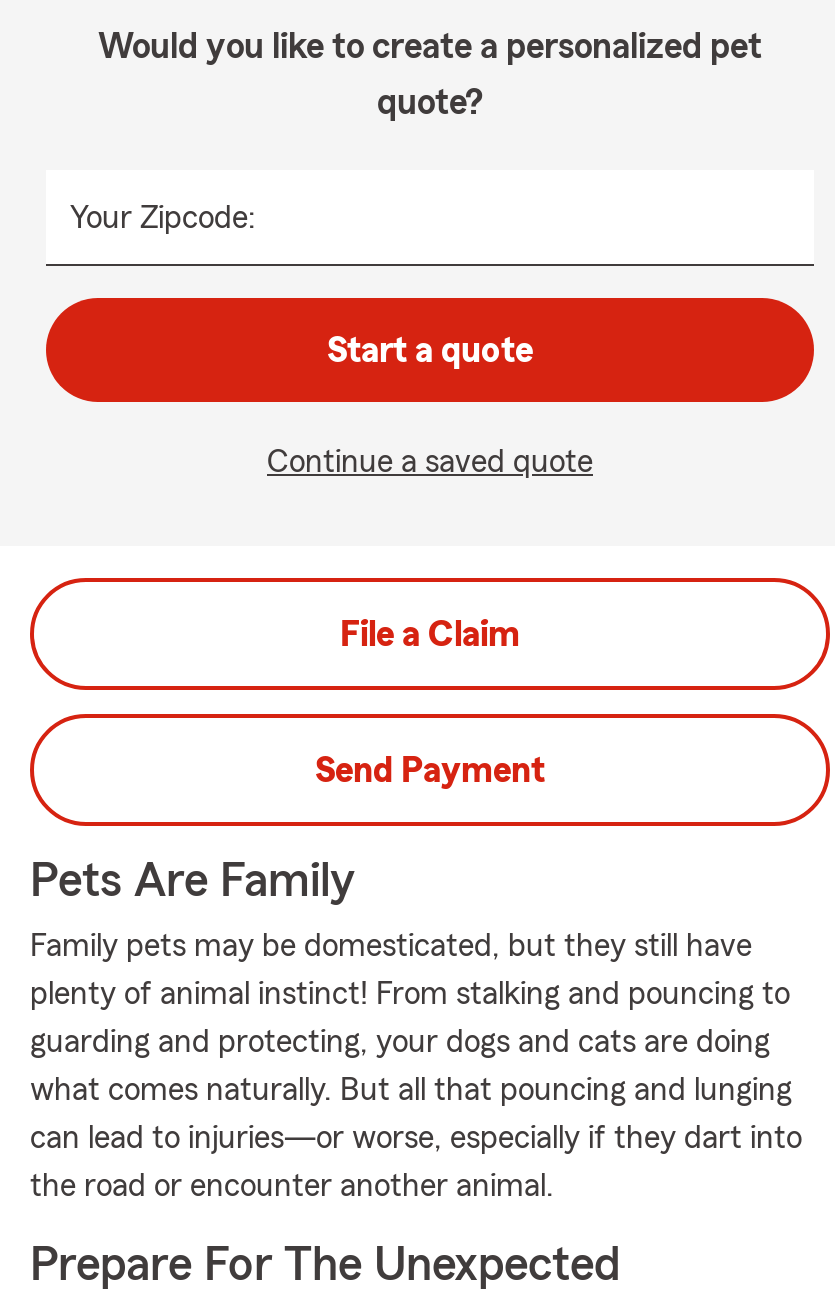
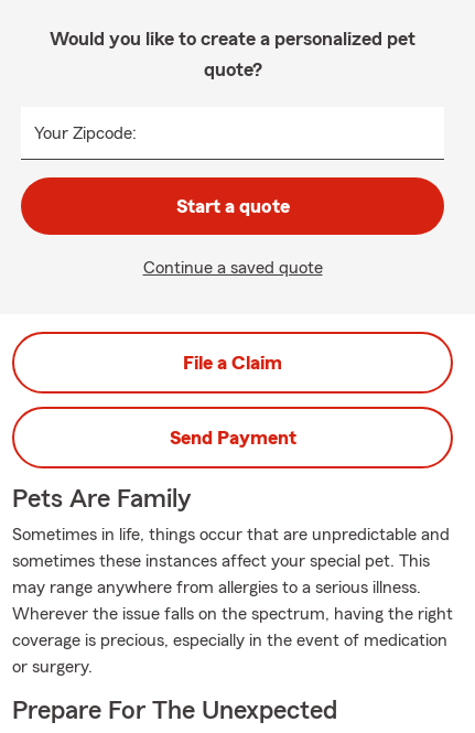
[30,930,752,962] Family pets may be domesticated, but they still have -> [12,526,450,543] Sometimes in life, things occur that are unpredictable and
[30,978,790,1010] plenty of animal instinct! From stalking and pouncing to -> [12,552,430,570] sometimes these instances affect your special pet. This
[30,1026,770,1058] guarding and protecting, your dogs and cats are doing -> [12,579,421,596] may range anywhere from allergies to a serious illness.
[30,1074,792,1106] what comes naturally. But all that pouncing and lunging -> [12,605,453,623] Wherever the issue falls on the spectrum, having the right
[30,1122,802,1154] can lead to injuries—or worse, especially if they dart into -> [12,632,447,649] coverage is precious, especially in the event of medication
[30,1170,554,1202] the road or encounter another animal. -> [12,658,93,676] or surgery.

